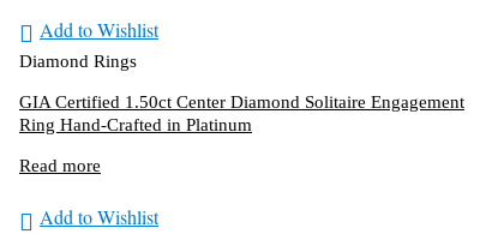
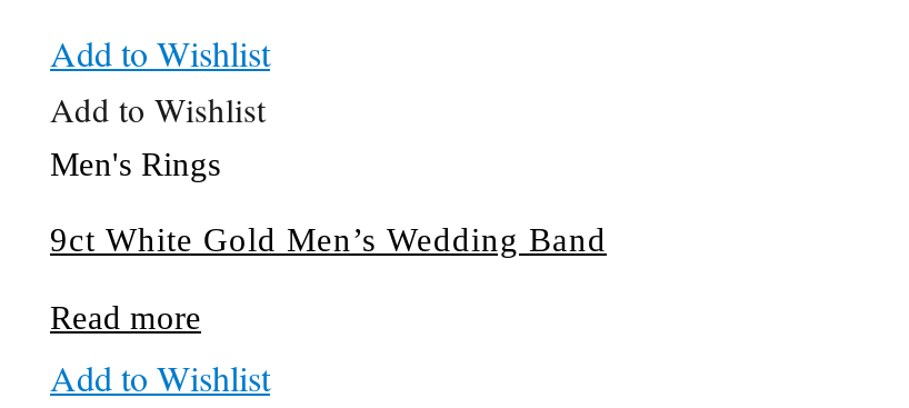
[19,51,137,70] Diamond Rings -> [50,87,266,183] Add to Wishlist | Men's Rings
[19,92,464,134] GIA Certified 1.50ct Center Diamond Solitaire Engagement | Ring Hand-Crafted in Platinum -> [50,223,607,259] 9ct White Gold Men’s Wedding Band

